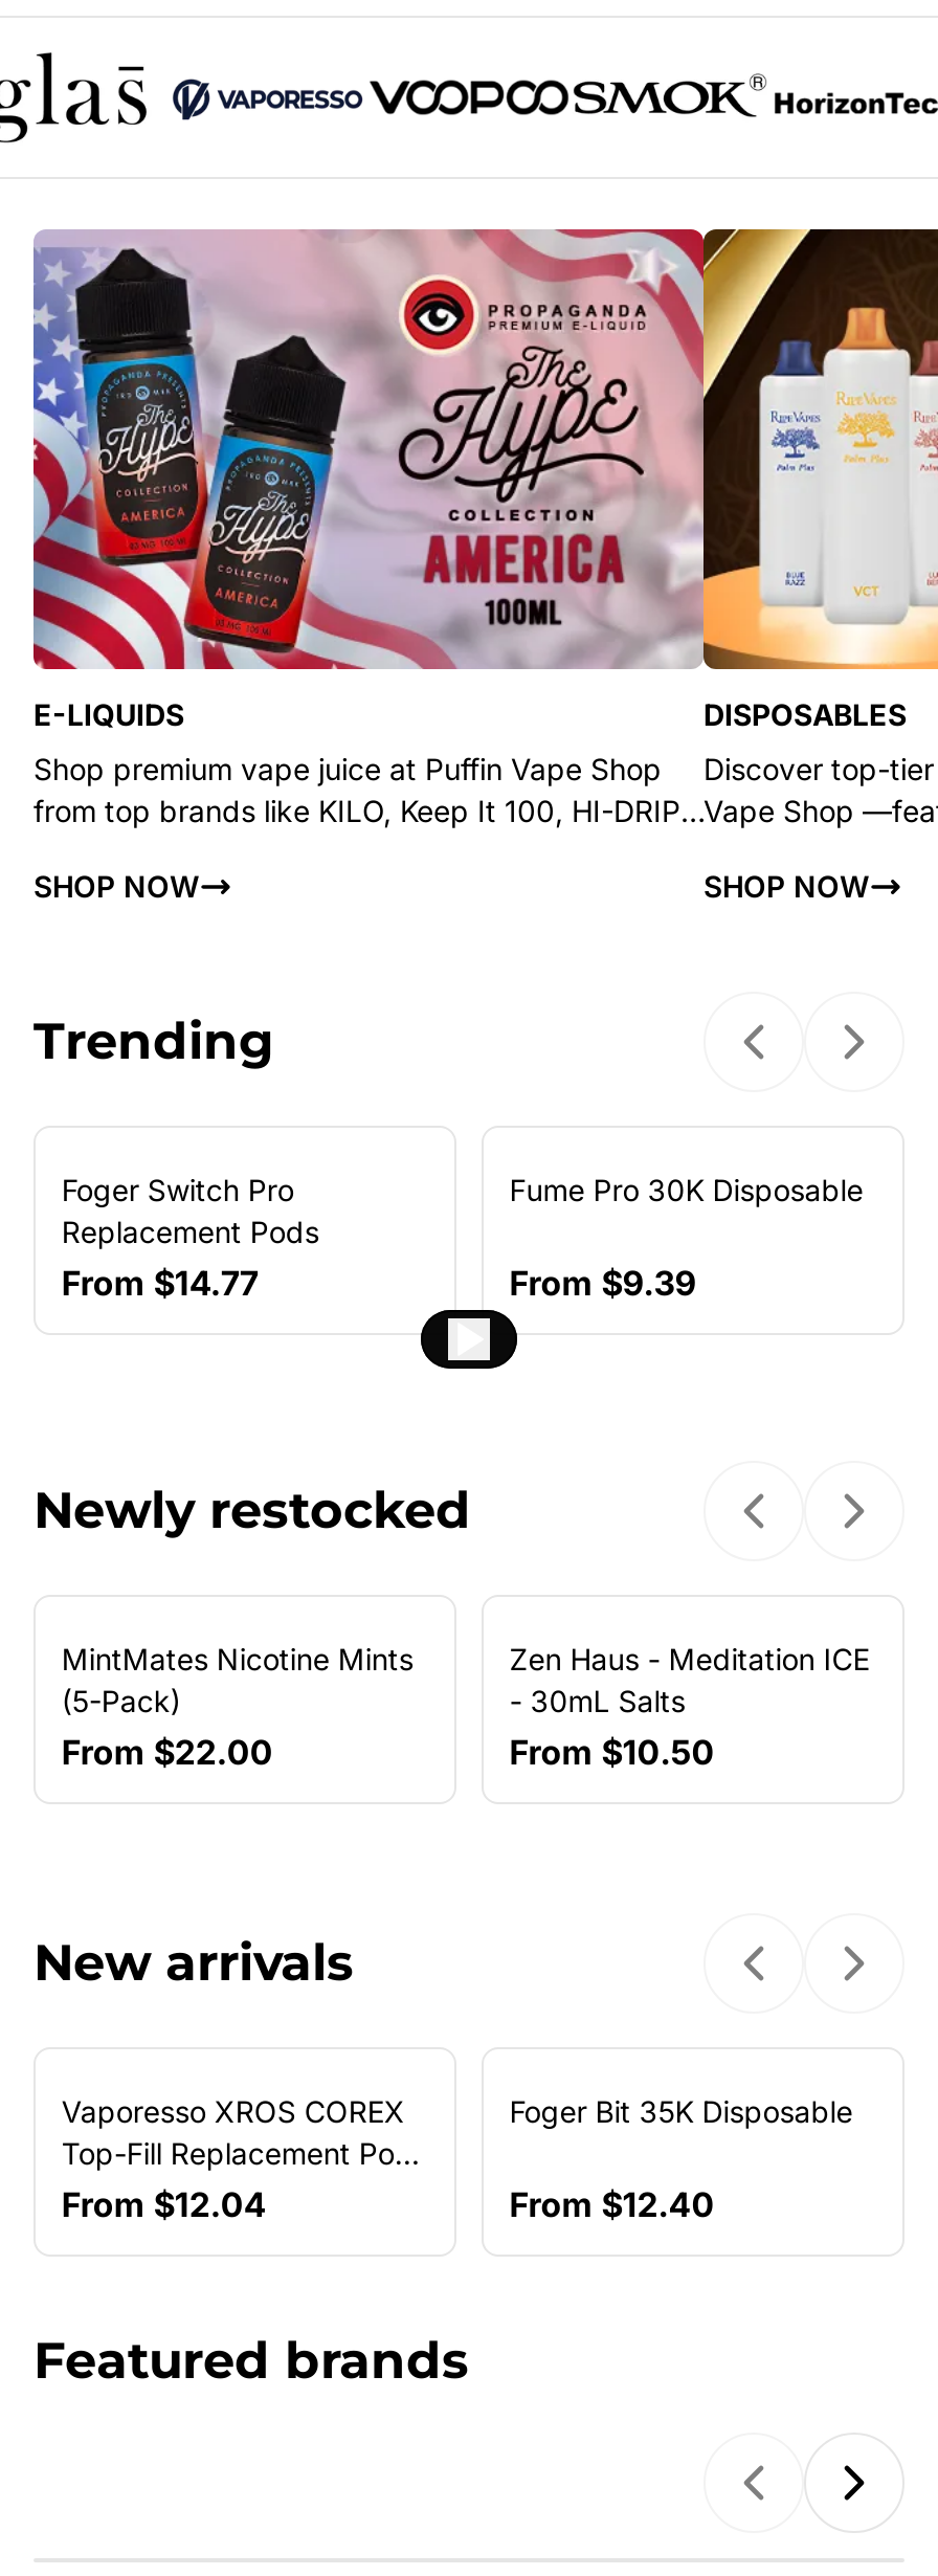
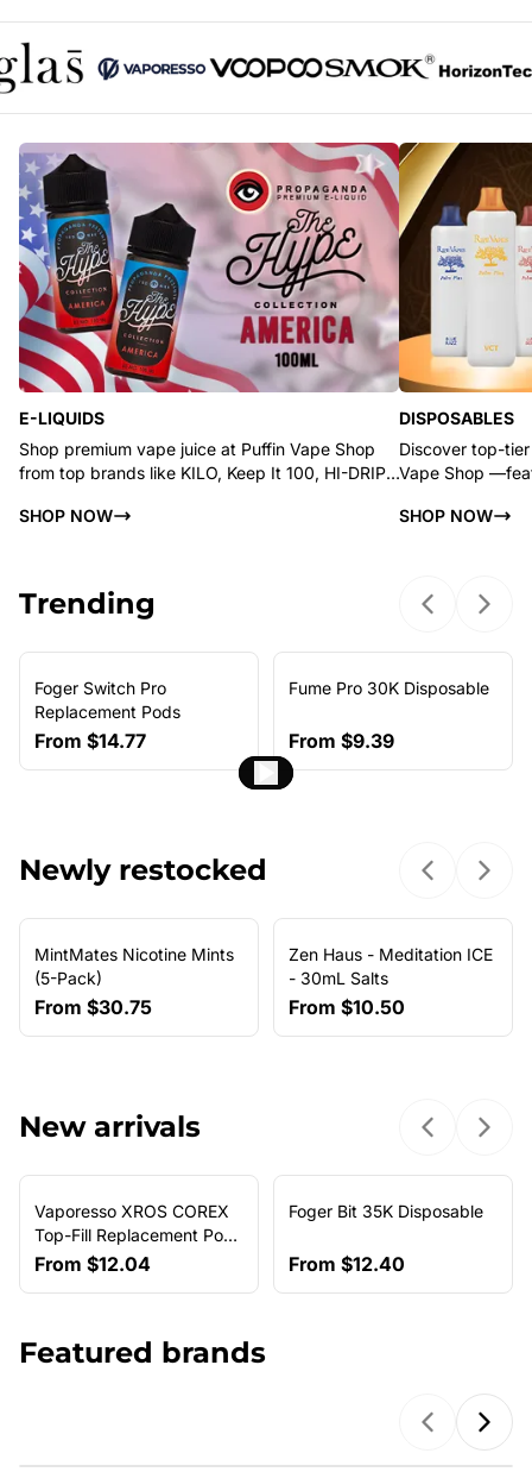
[62,1731,273,1773] From $22.00 -> [35,995,152,1019] From $30.75

